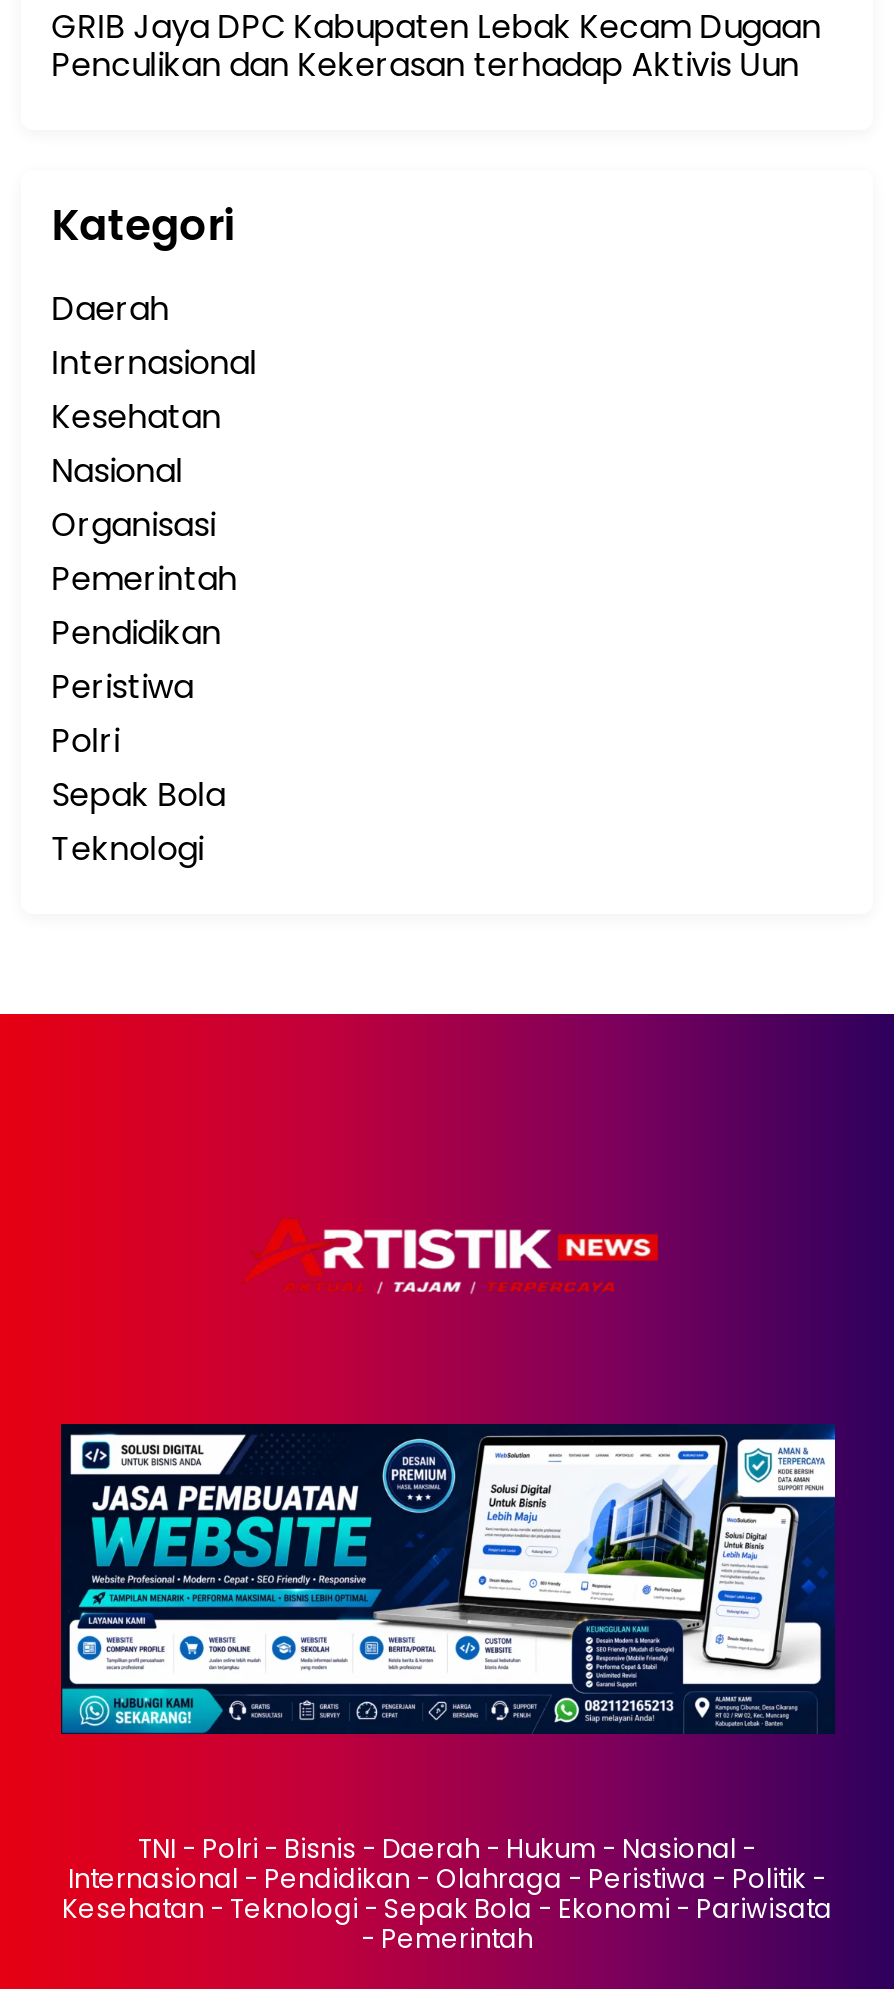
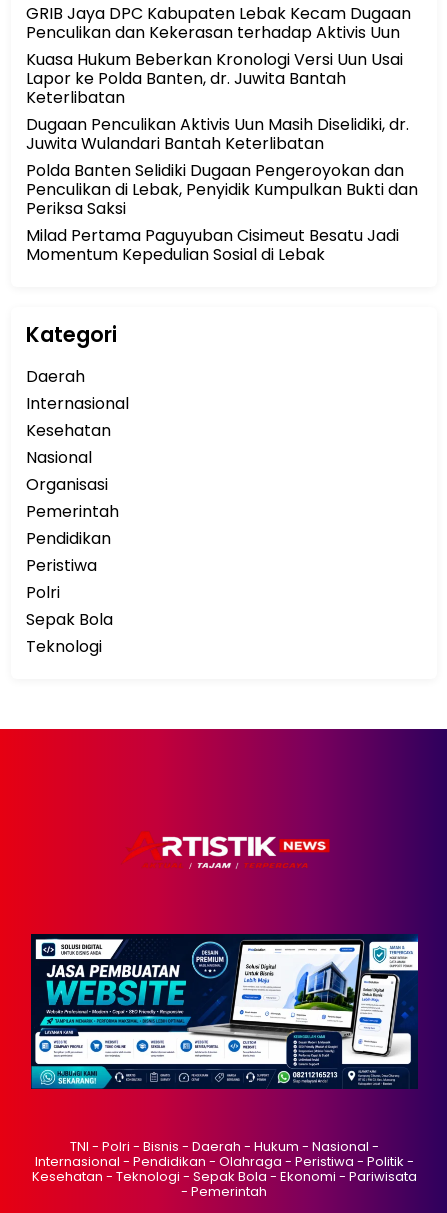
none -> [26,48,418,266] Kuasa Hukum Beberkan Kronologi Versi Uun Usai | Lapor ke Polda Banten, dr. Juwita Bantah | Keterlibatan | Dugaan Penculikan Aktivis Uun Masih Diselidiki, dr. | Juwita Wulandari Bantah Keterlibatan | Polda Banten Selidiki Dugaan Pengeroyokan dan | Penculikan di Lebak, Penyidik Kumpulkan Bukti dan | Periksa Saksi | Milad Pertama Paguyuban Cisimeut Besatu Jadi | Momentum Kepedulian Sosial di Lebak

